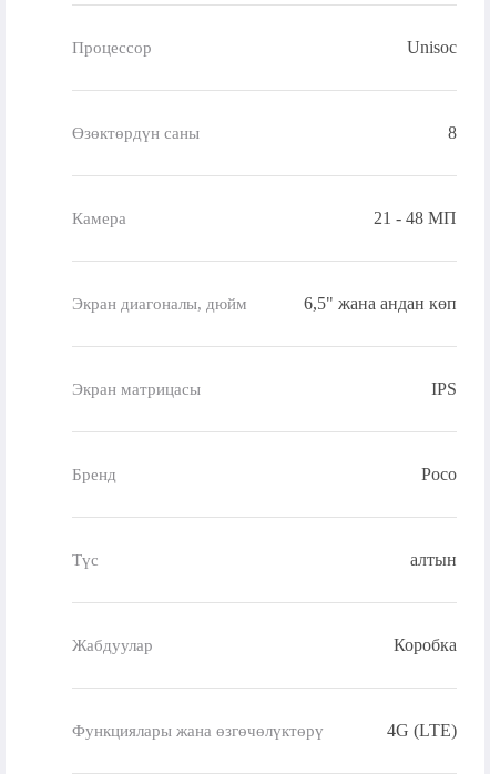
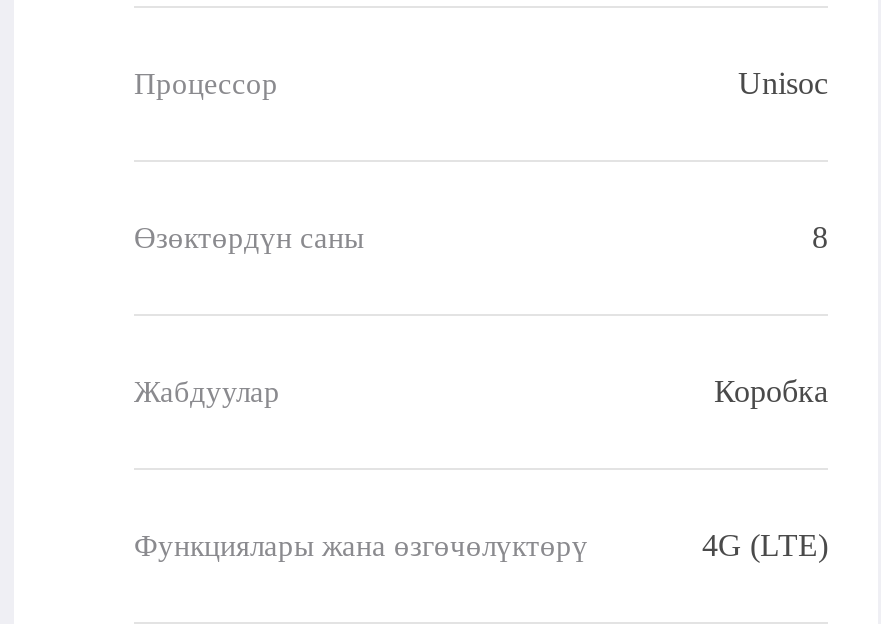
[72,209,457,228] Камера | 21 - 48 МП -> none
[72,294,457,313] Экран диагоналы, дюйм | 6,5" жана андан көп -> none
[72,379,457,398] Экран матрицасы | IPS -> none
[72,465,457,484] Бренд | Poco -> none
[72,550,457,569] Түс | алтын -> none

